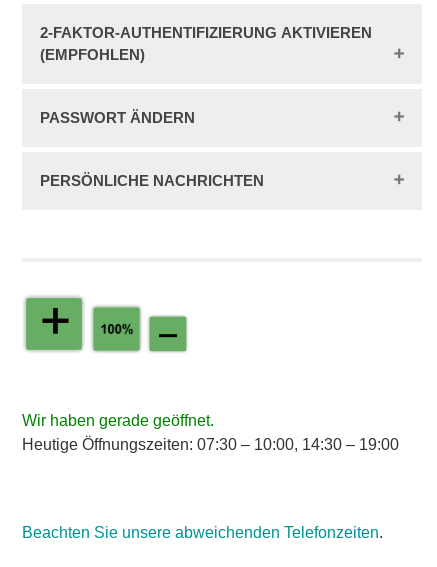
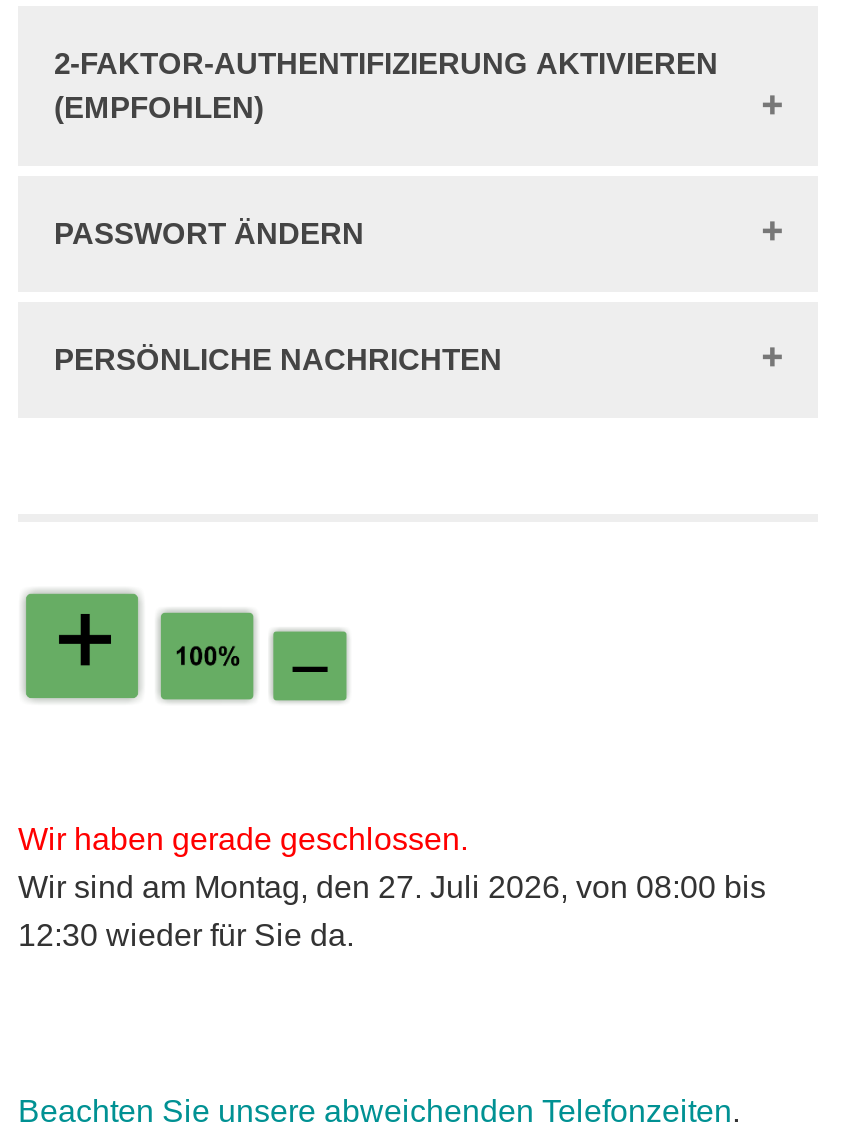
[22,412,399,453] Wir haben gerade geöffnet. | Heutige Öffnungszeiten: 07:30 – 10:00, 14:30 – 19:00 -> [18,822,766,952] Wir haben gerade geschlossen. | Wir sind am Montag, den 27. Juli 2026, von 08:00 bis | 12:30 wieder für Sie da.

